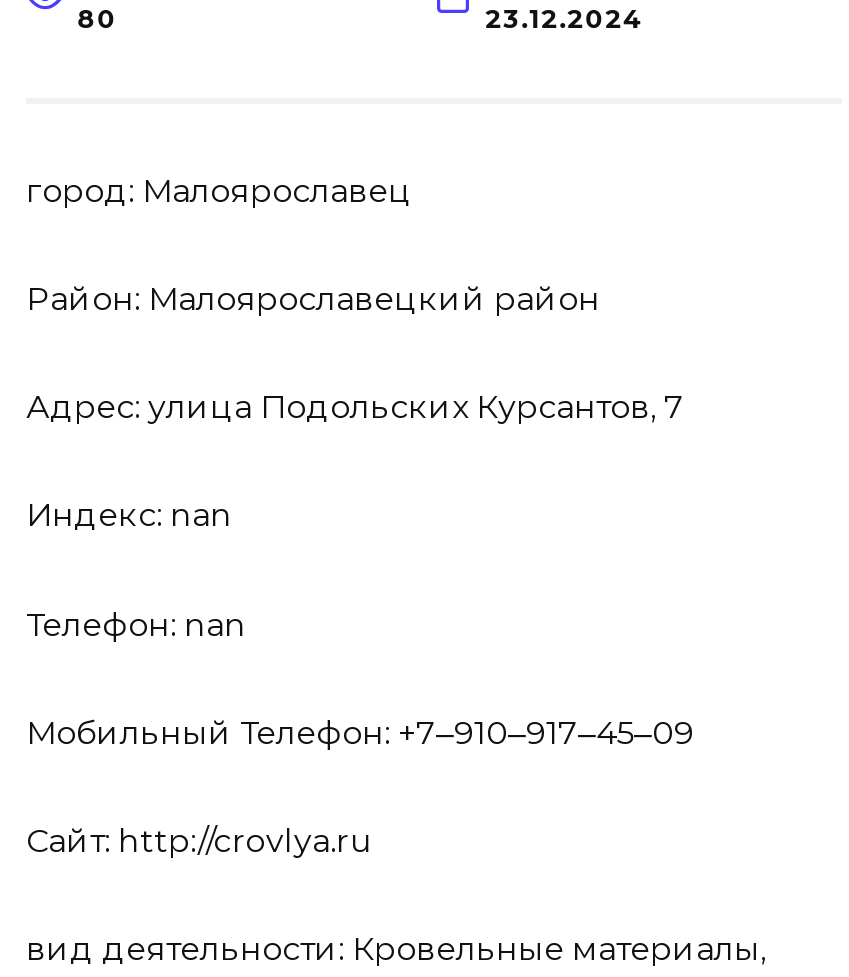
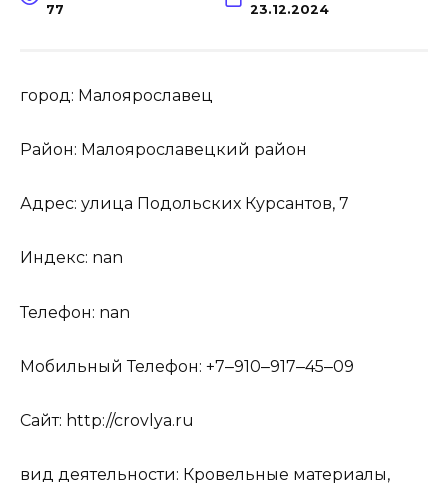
[77,4,117,34] 80 -> [46,2,64,17] 77

